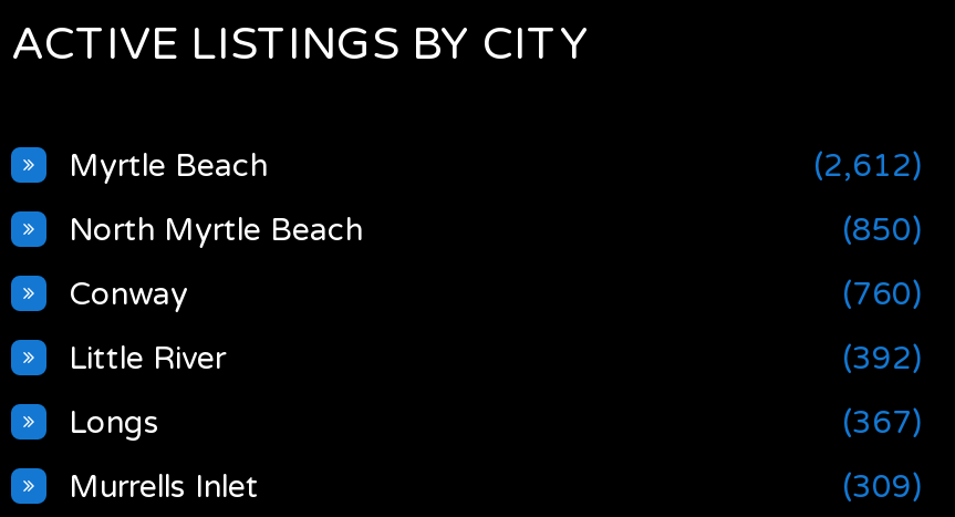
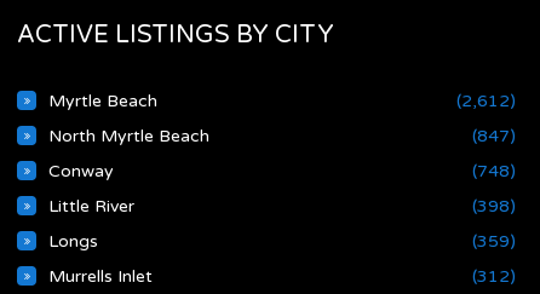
[843,210,923,248] (850) -> [472,125,516,146] (847)
[843,275,923,312] (760) -> [472,160,516,181] (748)
[843,339,923,376] (392) -> [472,195,516,216] (398)
[843,403,923,441] (367) -> [472,230,516,251] (359)
[843,467,923,505] (309) -> [472,266,516,286] (312)

